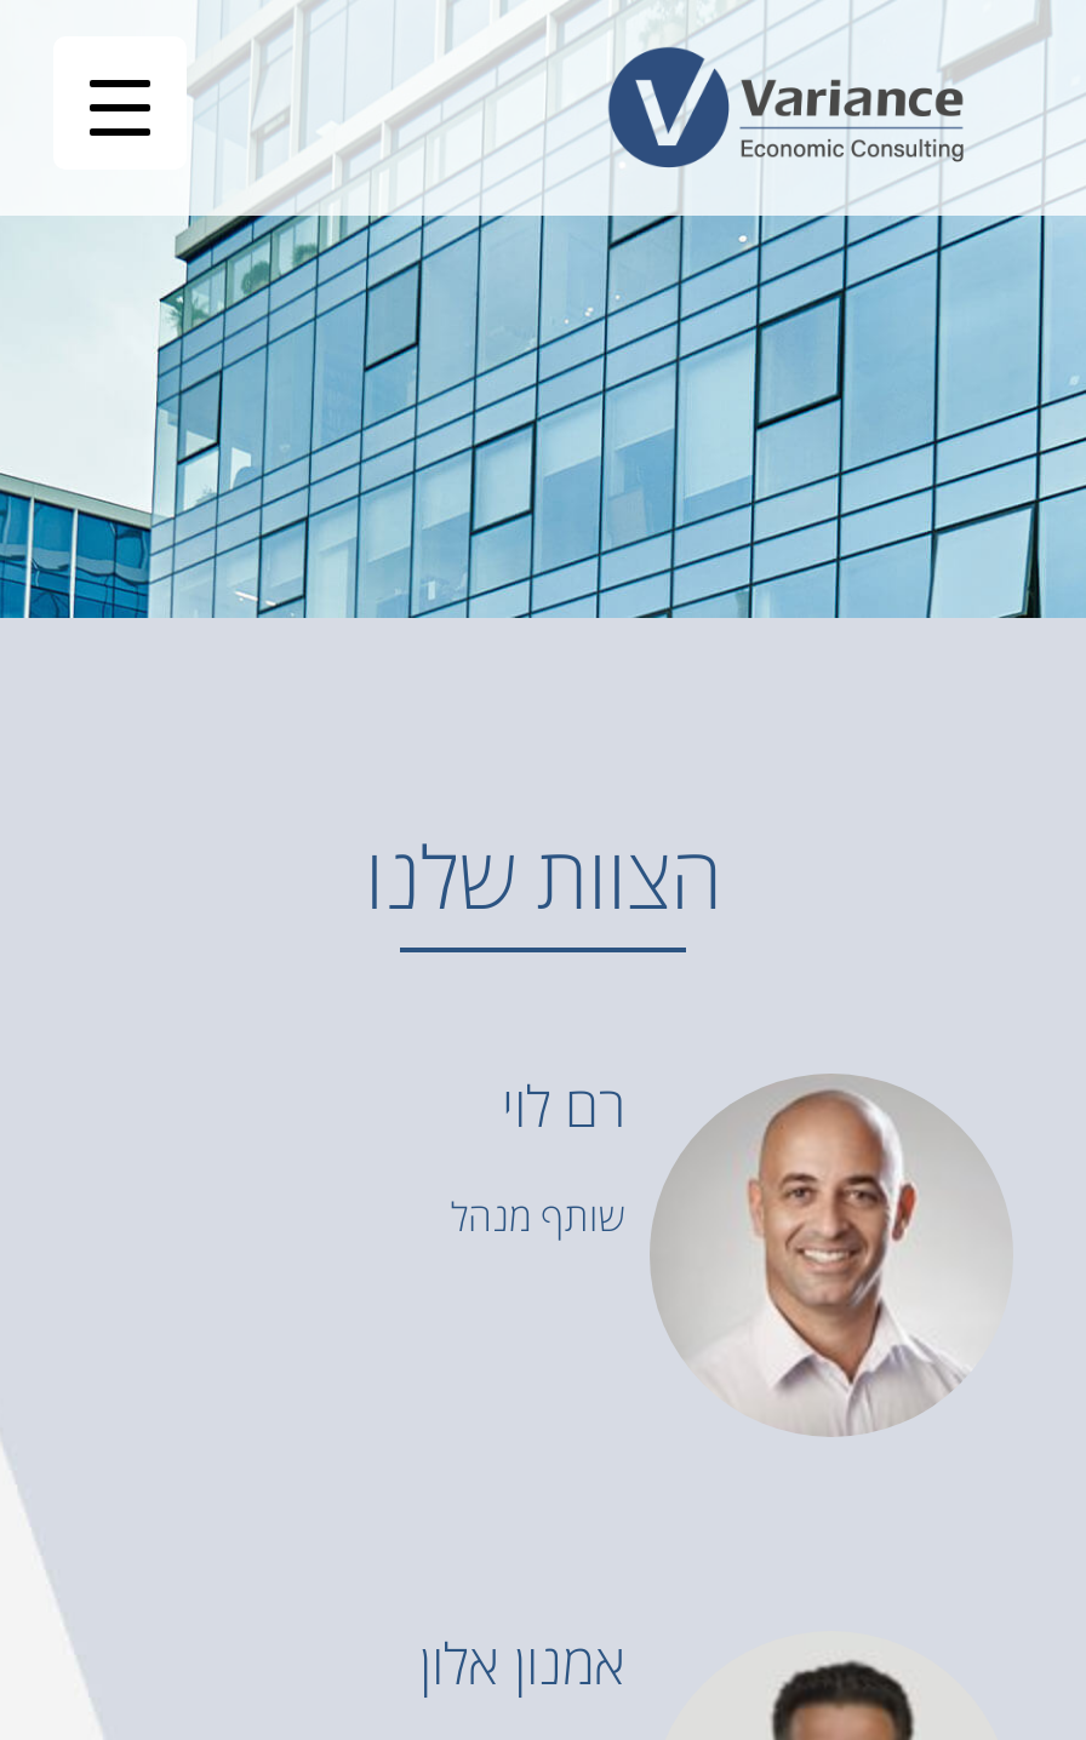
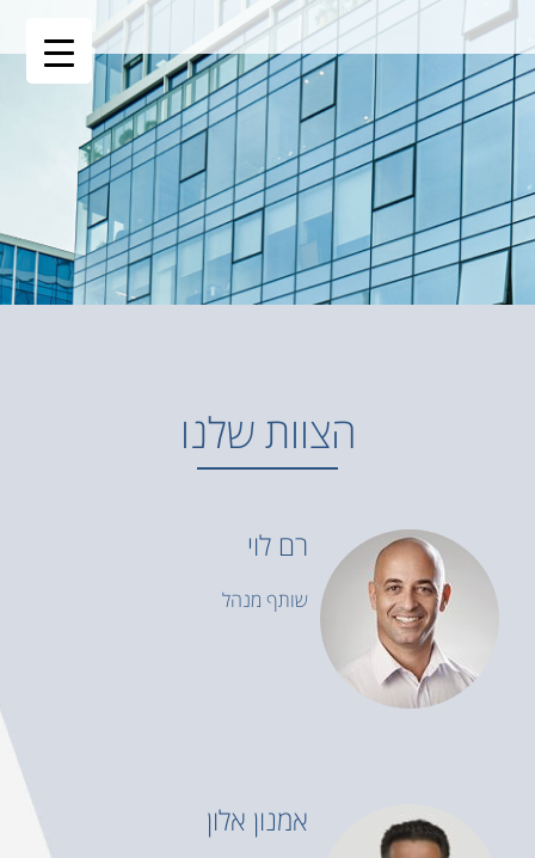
[7,46,1079,218] [image] -> [4,24,531,108] [image]

